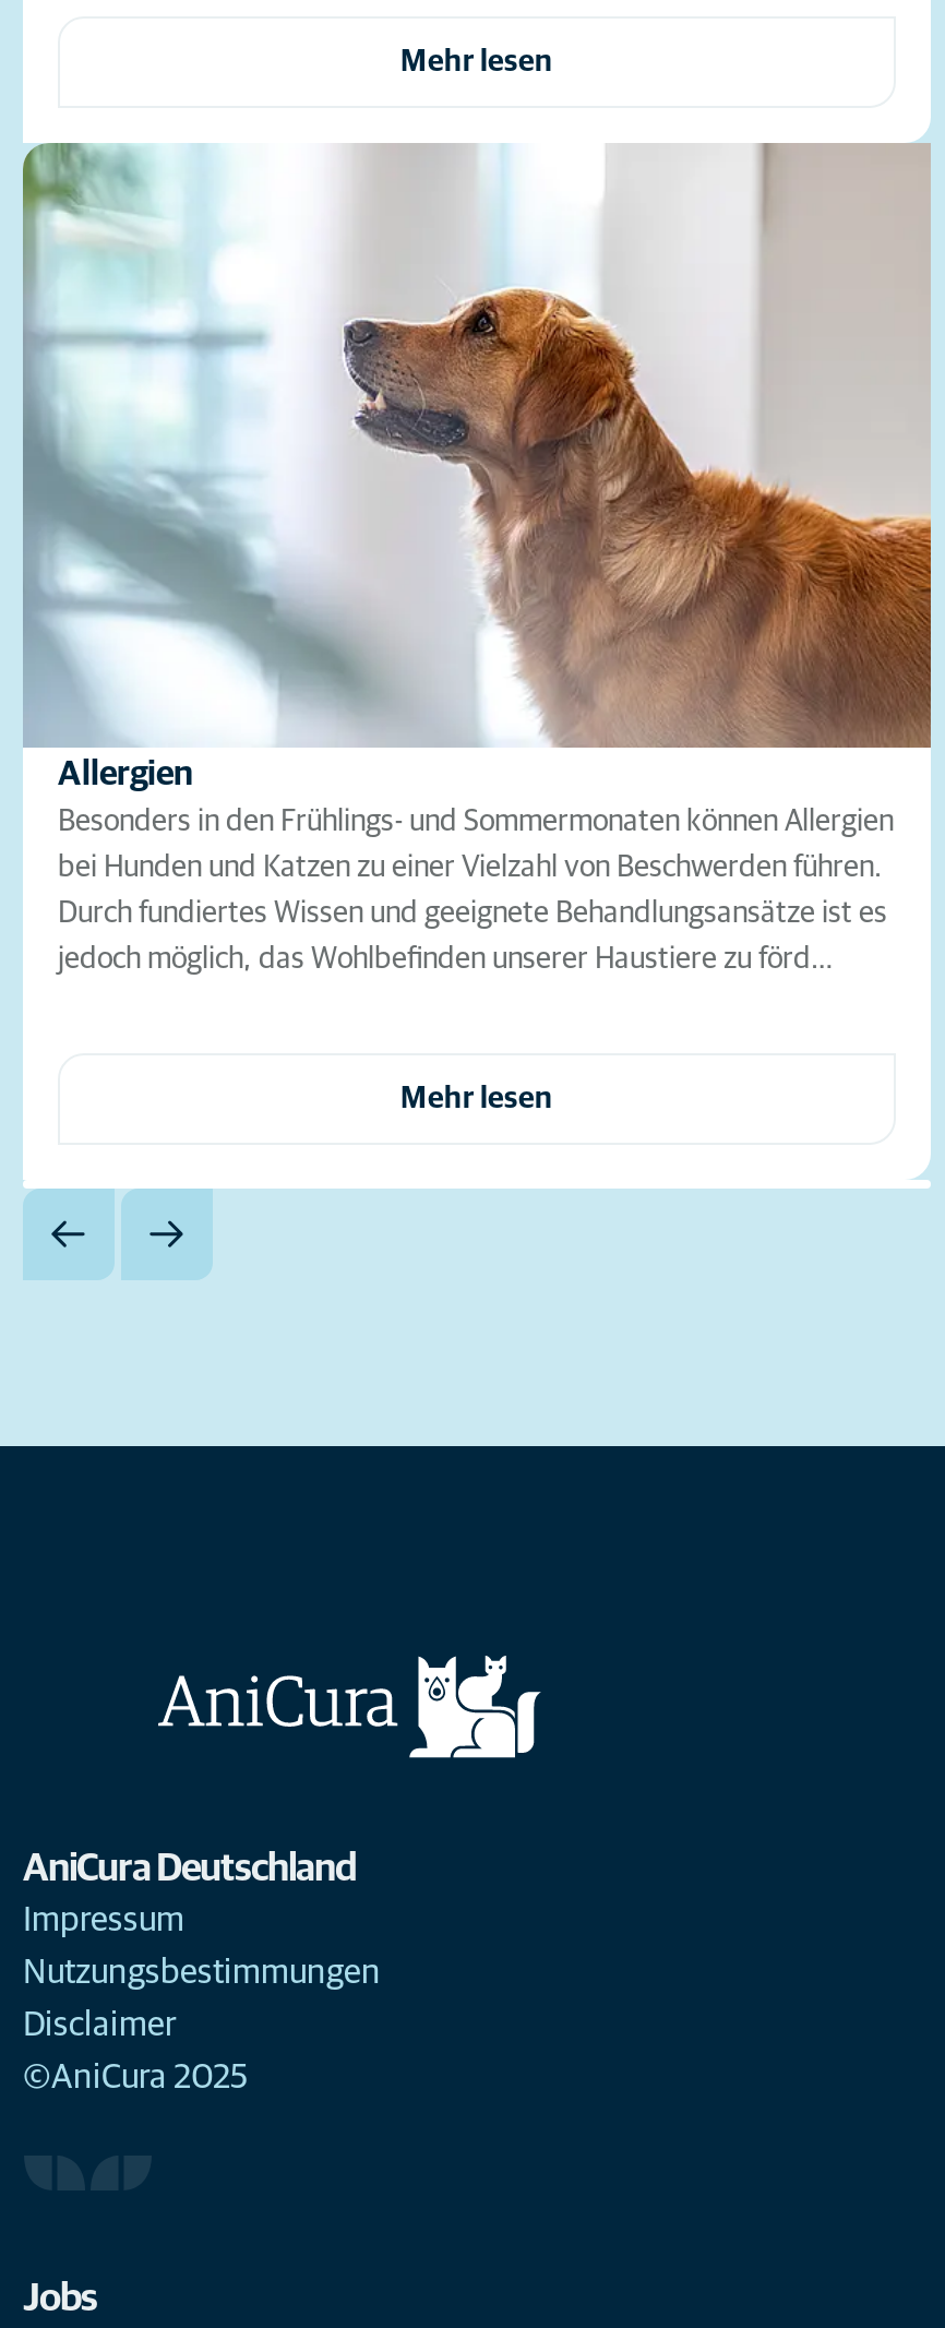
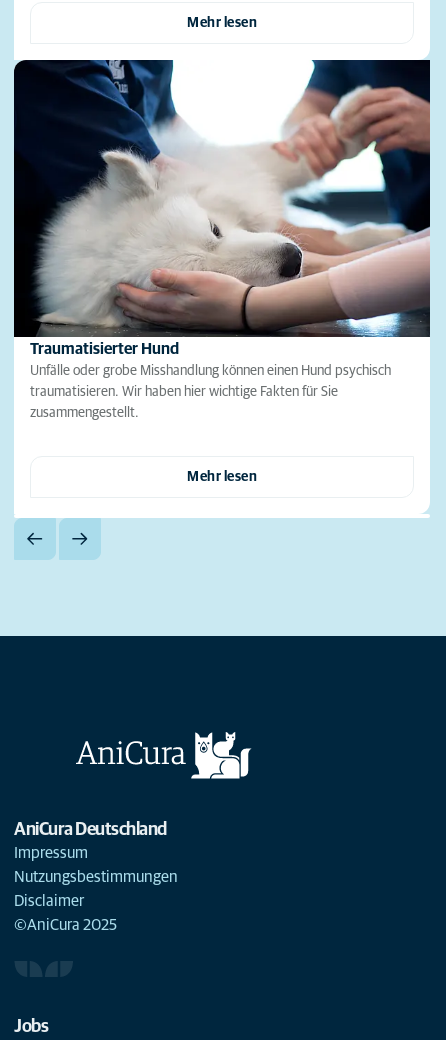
[21,143,933,975] [image] | Allergien | Besonders in den Frühlings- und Sommermonaten können Allergien | bei Hunden und Katzen zu einer Vielzahl von Beschwerden führen. | Durch fundiertes Wissen und geeignete Behandlungsansätze ist es | jedoch möglich, das Wohlbefinden unserer Haustiere zu förd… -> [13,59,431,420] [image] | Traumatisierter Hund | Unfälle oder grobe Misshandlung können einen Hund psychisch | traumatisieren. Wir haben hier wichtige Fakten für Sie | zusammengestellt.

